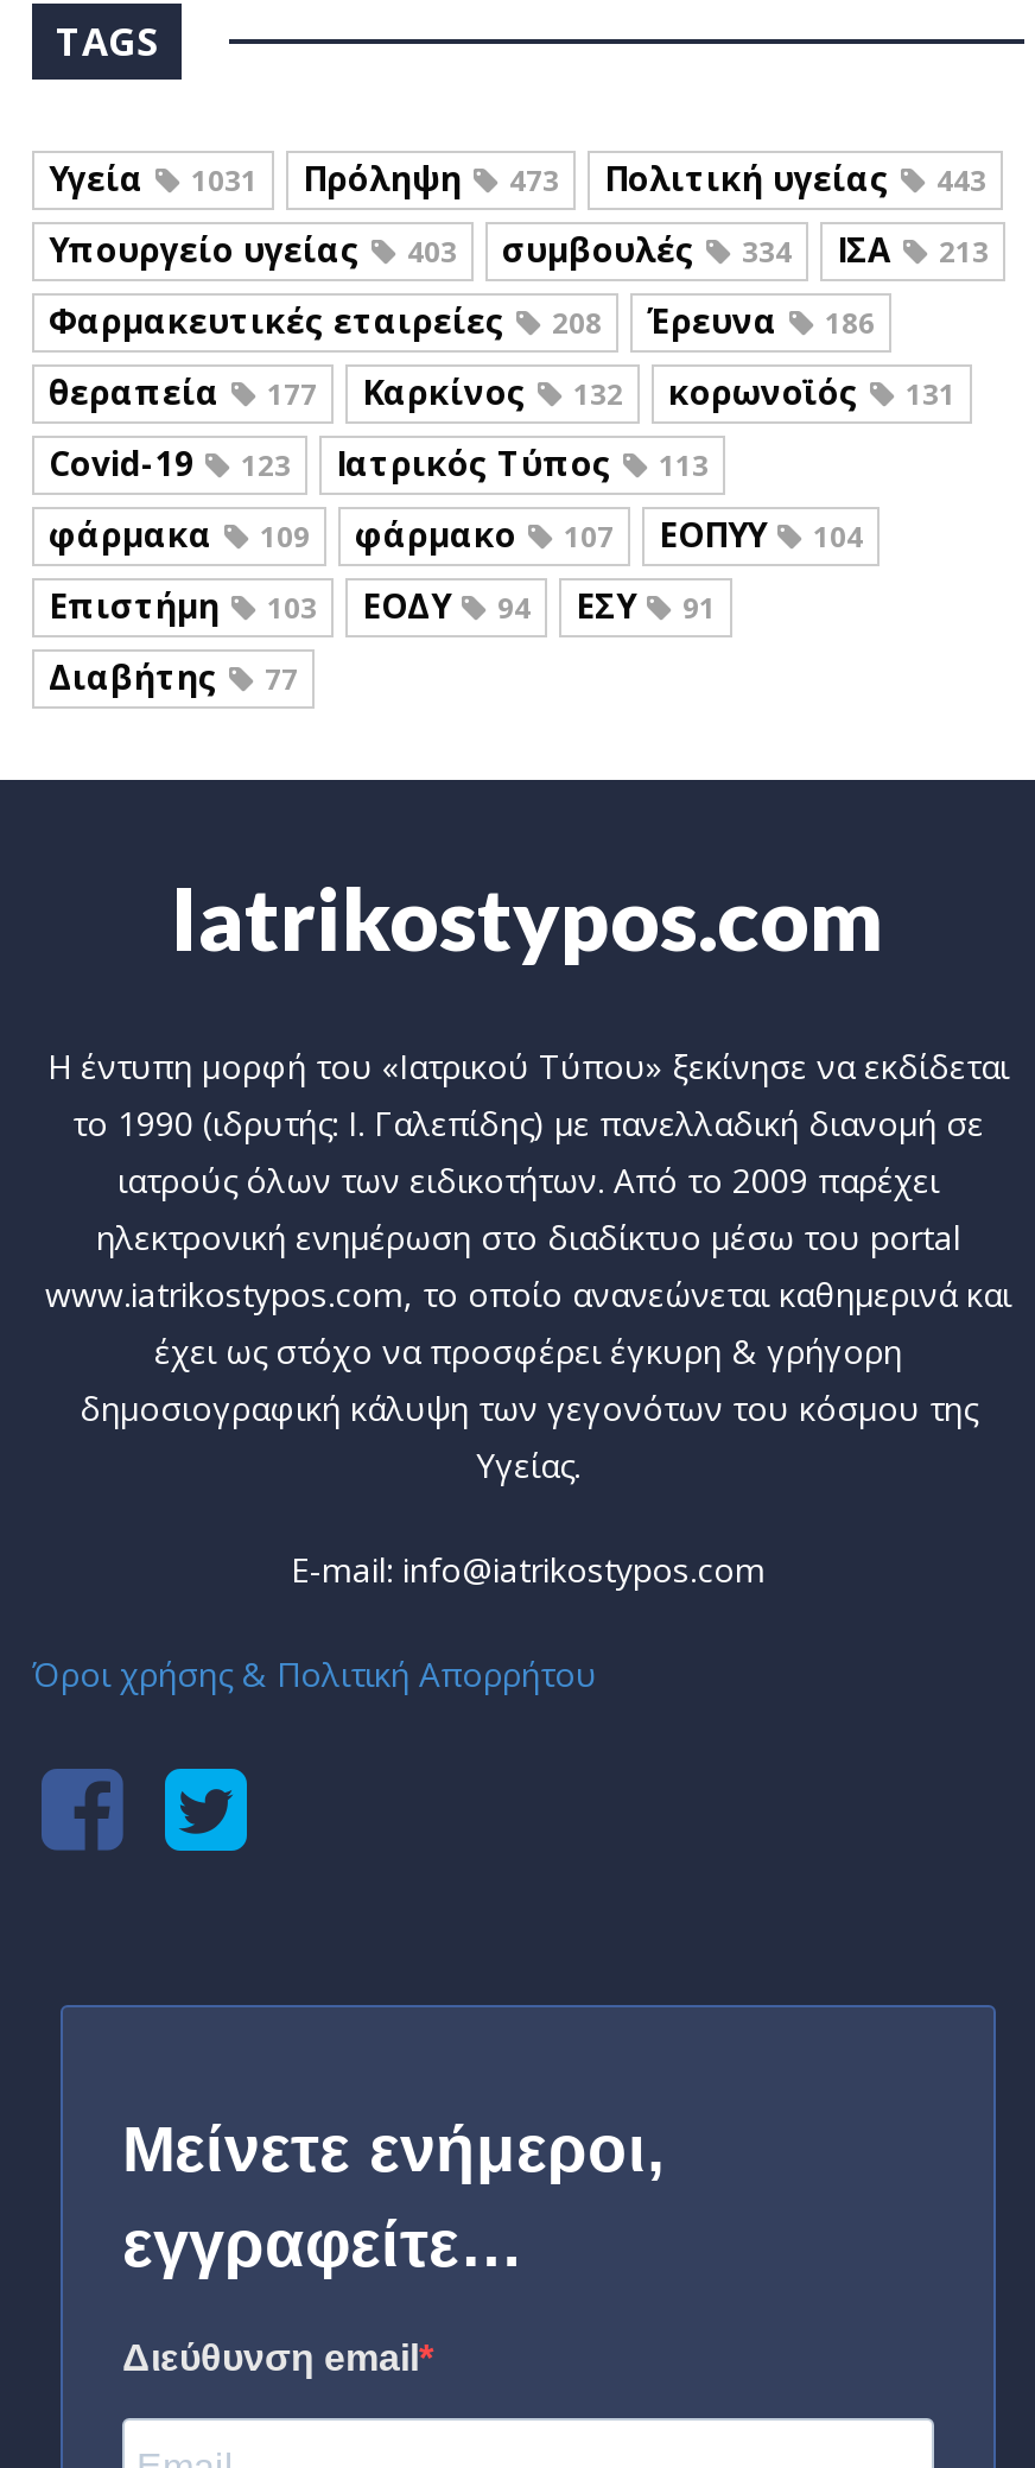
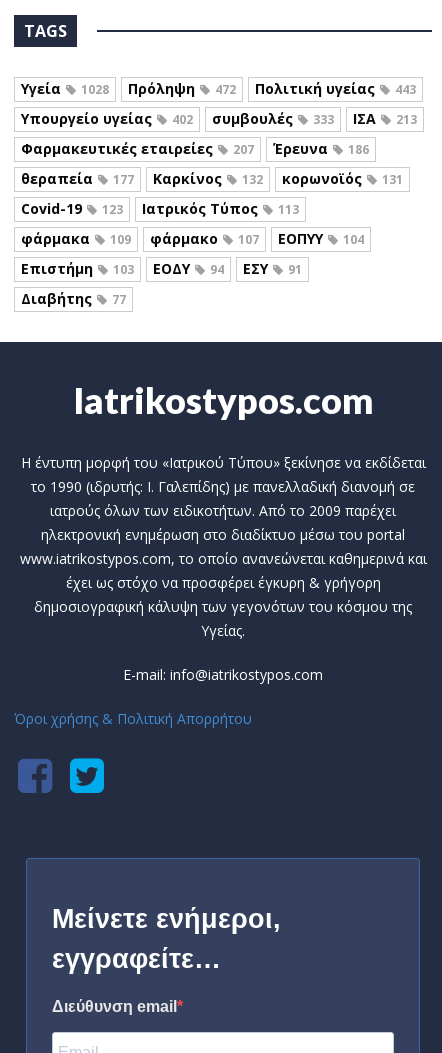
[191,160,258,201] 1031 -> [81,81,109,98] 1028
[509,160,559,201] 473 -> [215,81,236,98] 472
[407,231,457,272] 403 -> [172,111,193,128] 402
[742,231,792,272] 334 -> [313,111,334,128] 333
[49,298,875,343] Φαρμακευτικές εταιρείες 208 Έρευνα 186 -> [21,139,369,158] Φαρμακευτικές εταιρείες 207 Έρευνα 186

